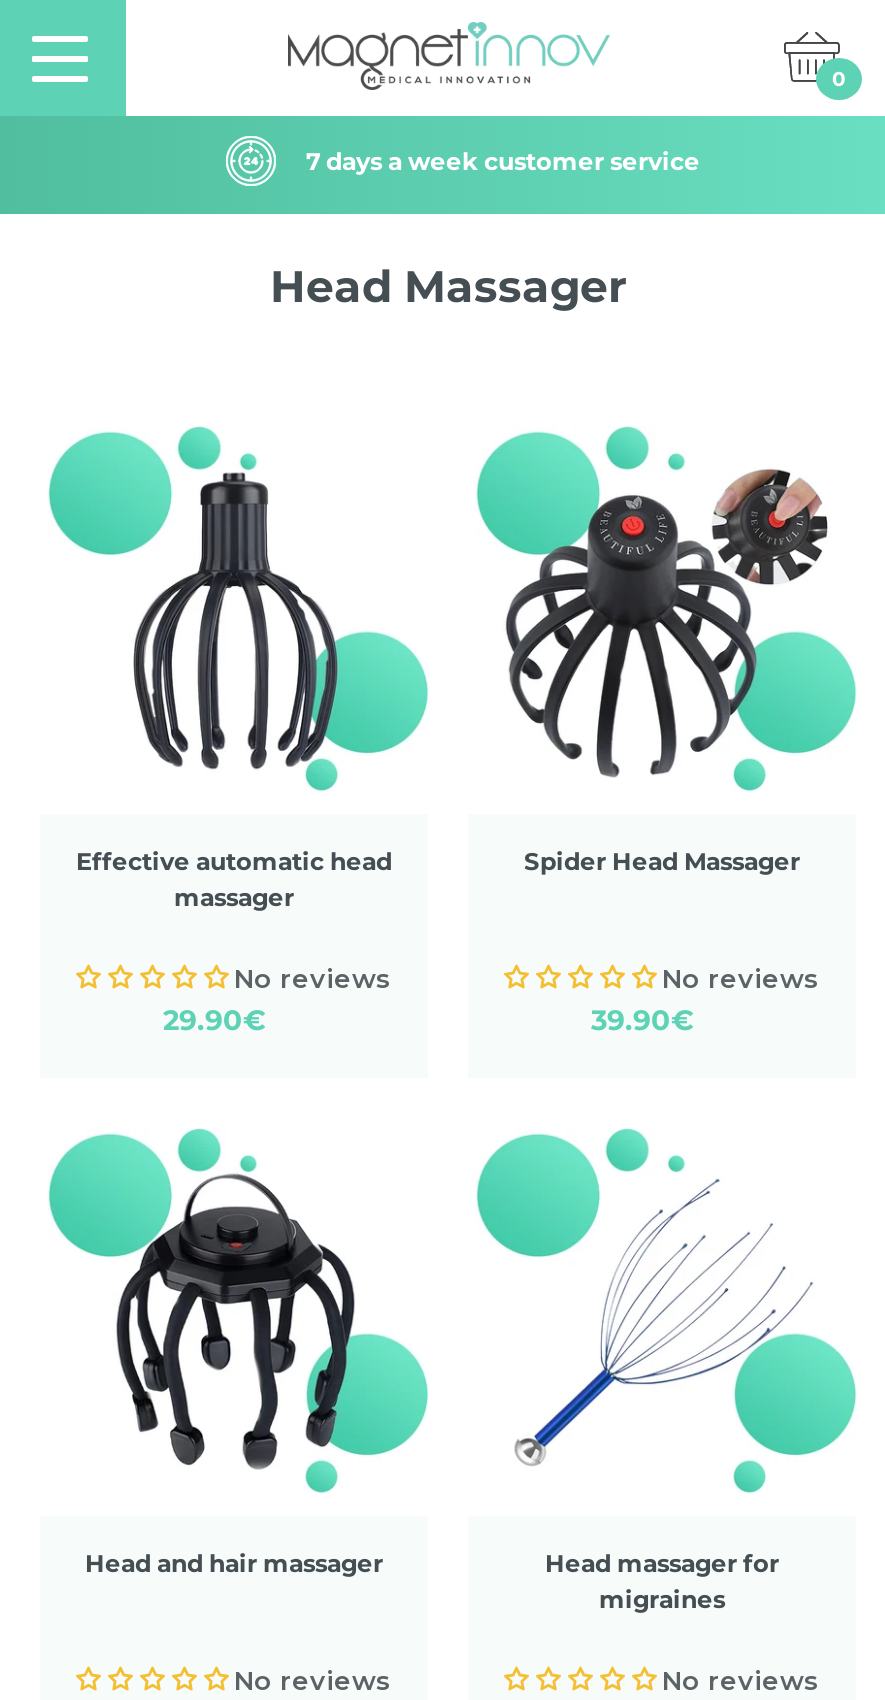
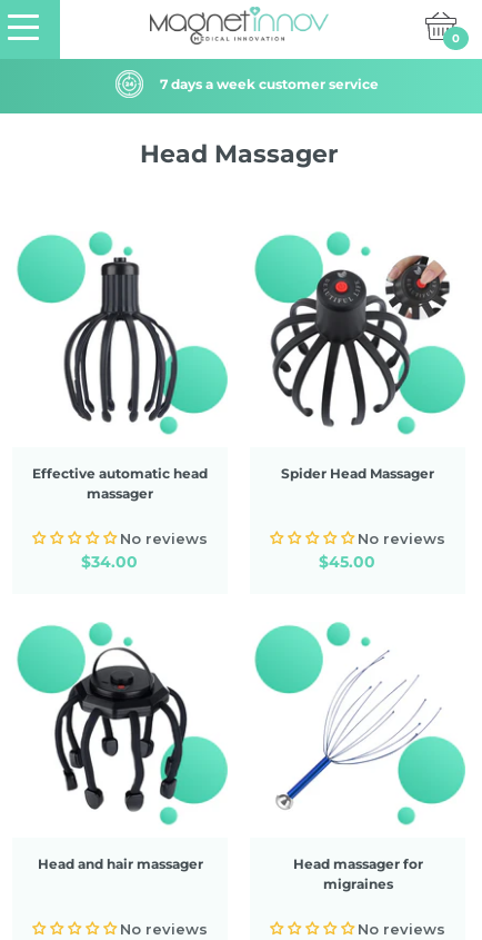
[163,1002,265,1038] 29.90€ -> [81,552,137,572] $34.00
[591,1002,693,1038] 39.90€ -> [318,552,375,572] $45.00

